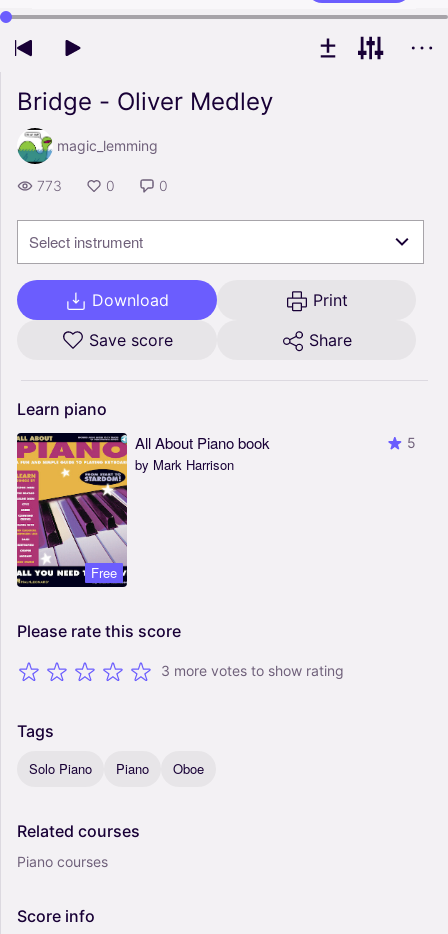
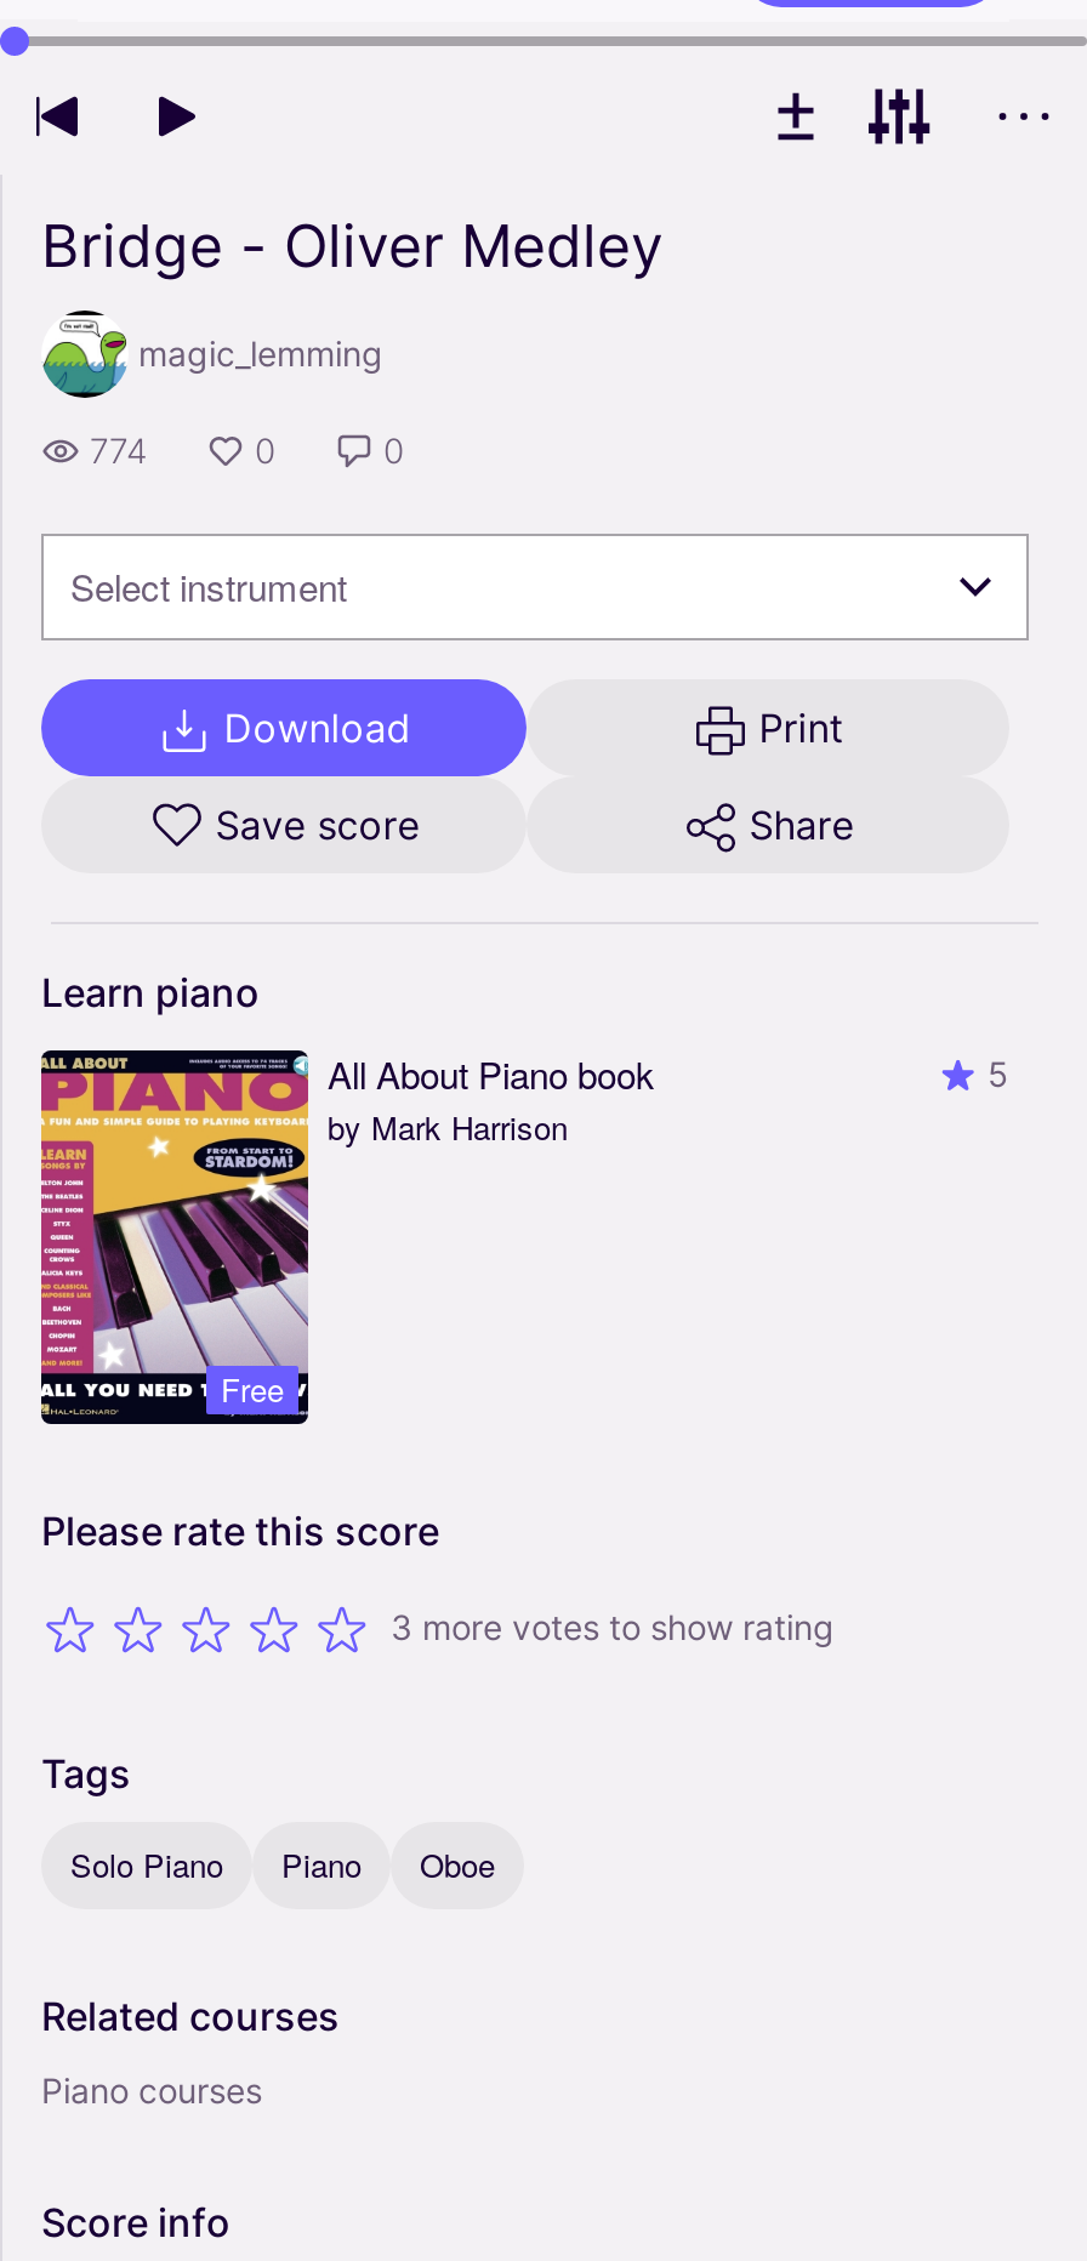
[37,177,62,194] 773 -> [90,429,148,470] 774

